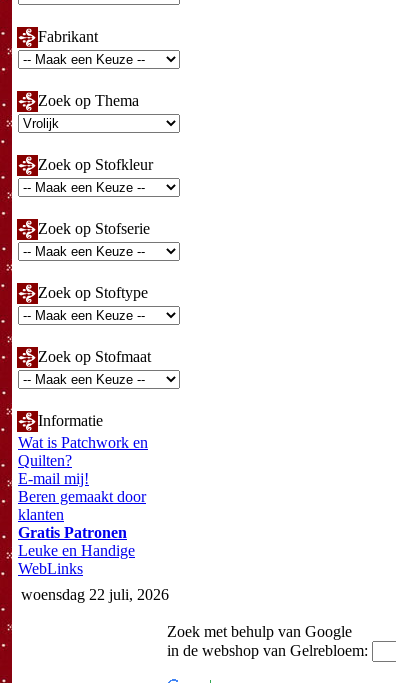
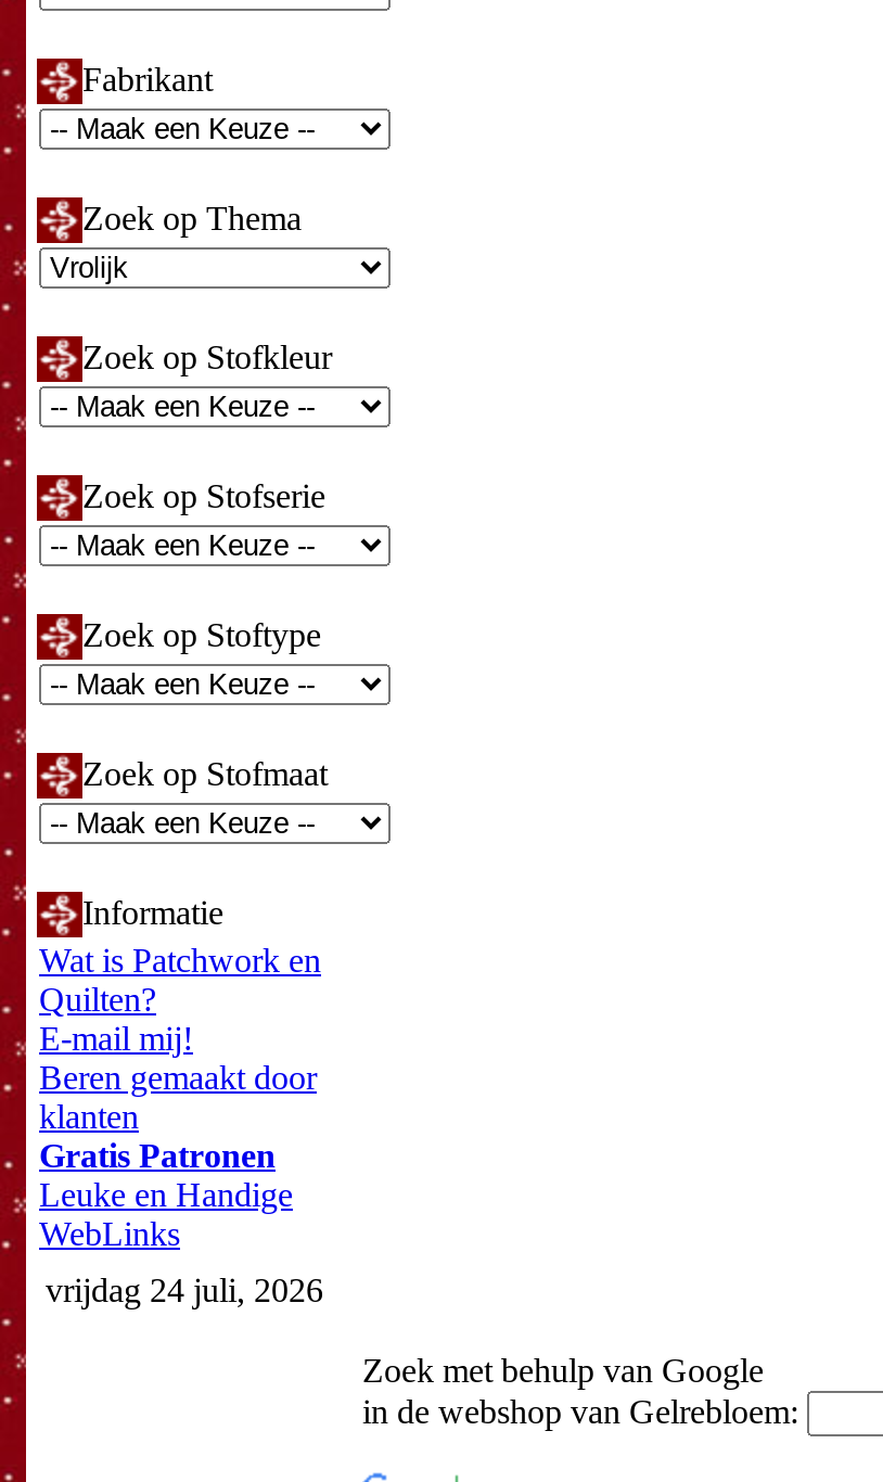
[13,586,177,603] woensdag 22 juli, 2026 -> [28,1272,341,1308] vrijdag 24 juli, 2026

